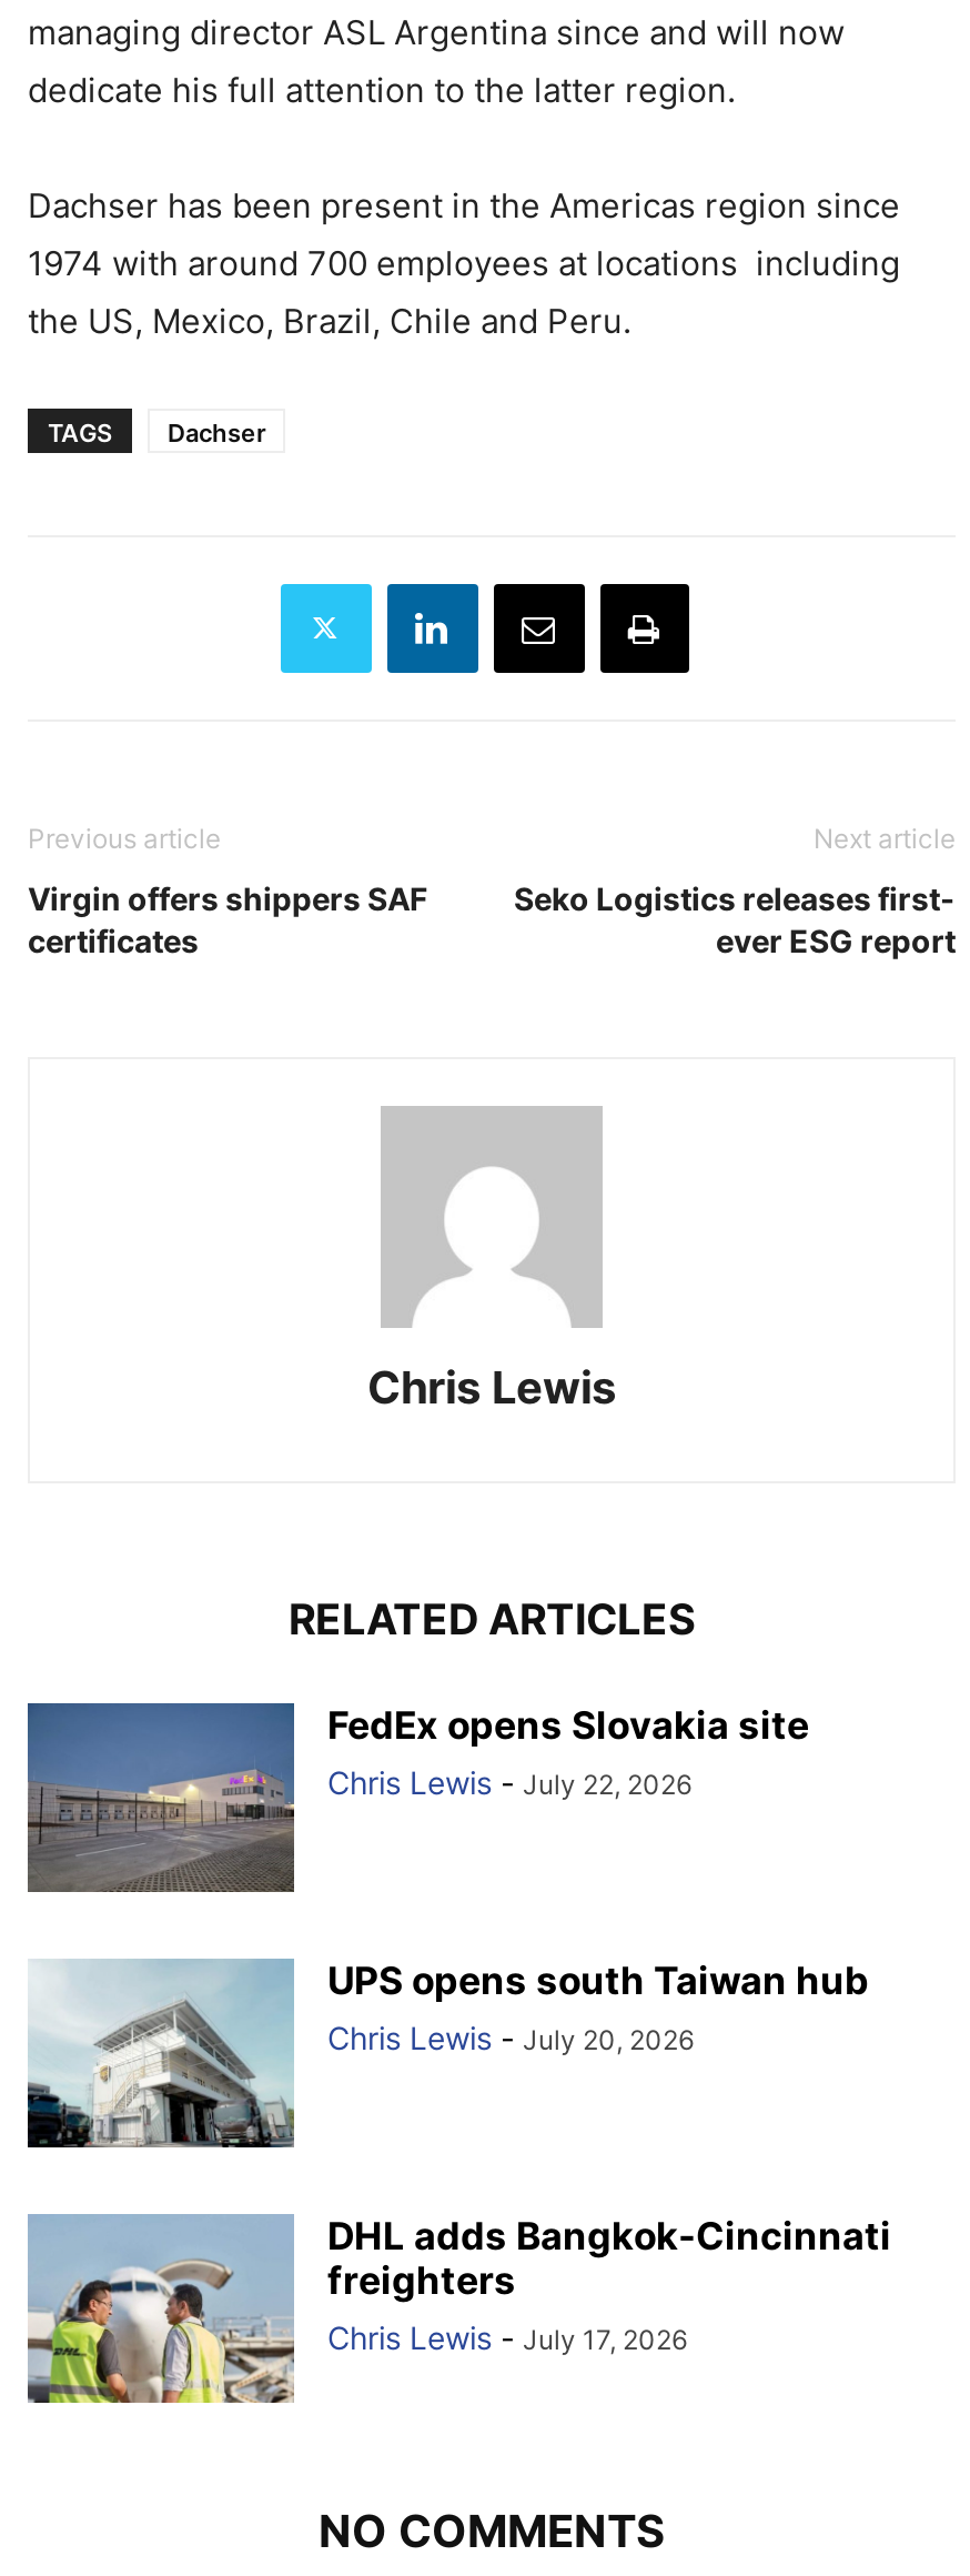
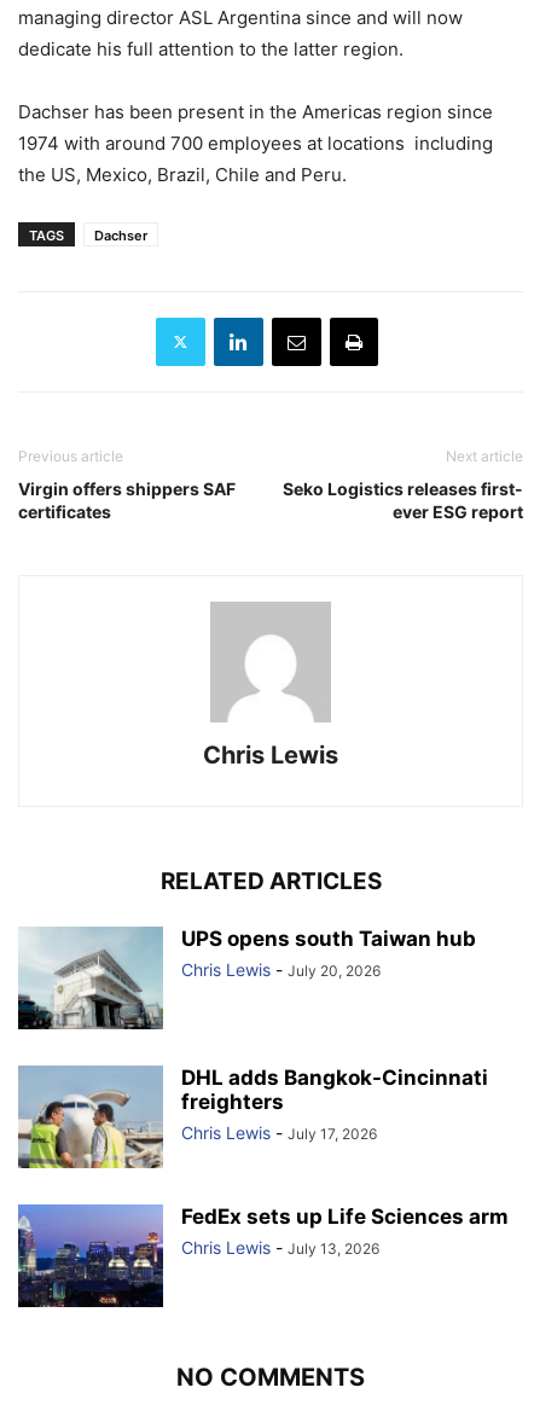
[26,1701,809,1894] [image] | FedEx opens Slovakia site | Chris Lewis - July 22, 2026 -> none
moved [23,1958,891,2355] -> [16,926,488,1142]: [image] | UPS opens south Taiwan hub | Chris Lewis - July 20, 2026 | DHL adds Bangkok-Cincinnati | freighters | Chris Lewis - July 17, 2026
none -> [17,1204,509,1308] [image] | FedEx sets up Life Sciences arm | Chris Lewis - July 13, 2026

